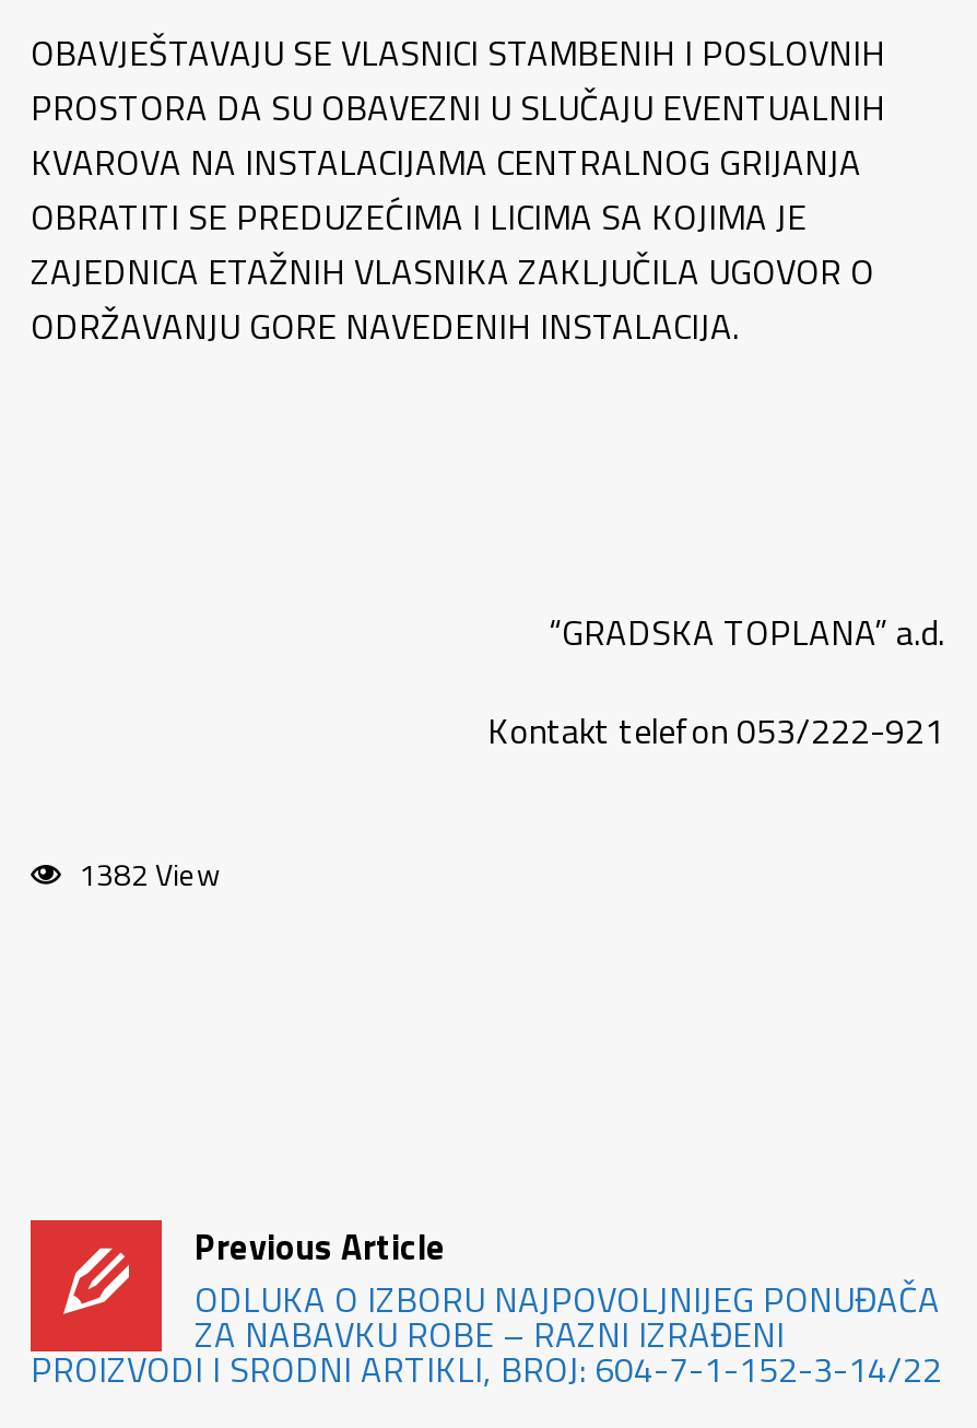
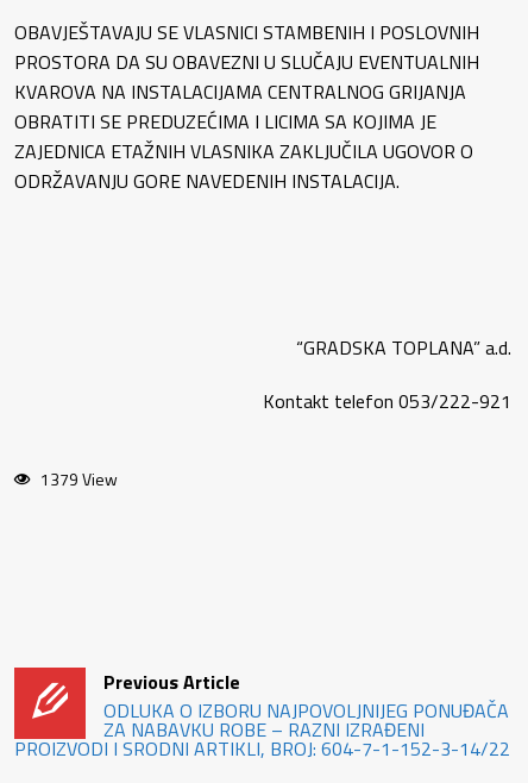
[72,851,221,897] 1382 View -> [37,467,118,492] 1379 View

